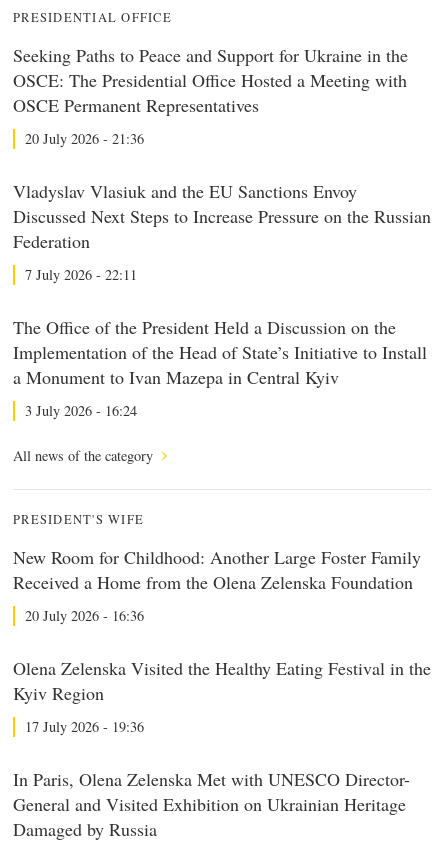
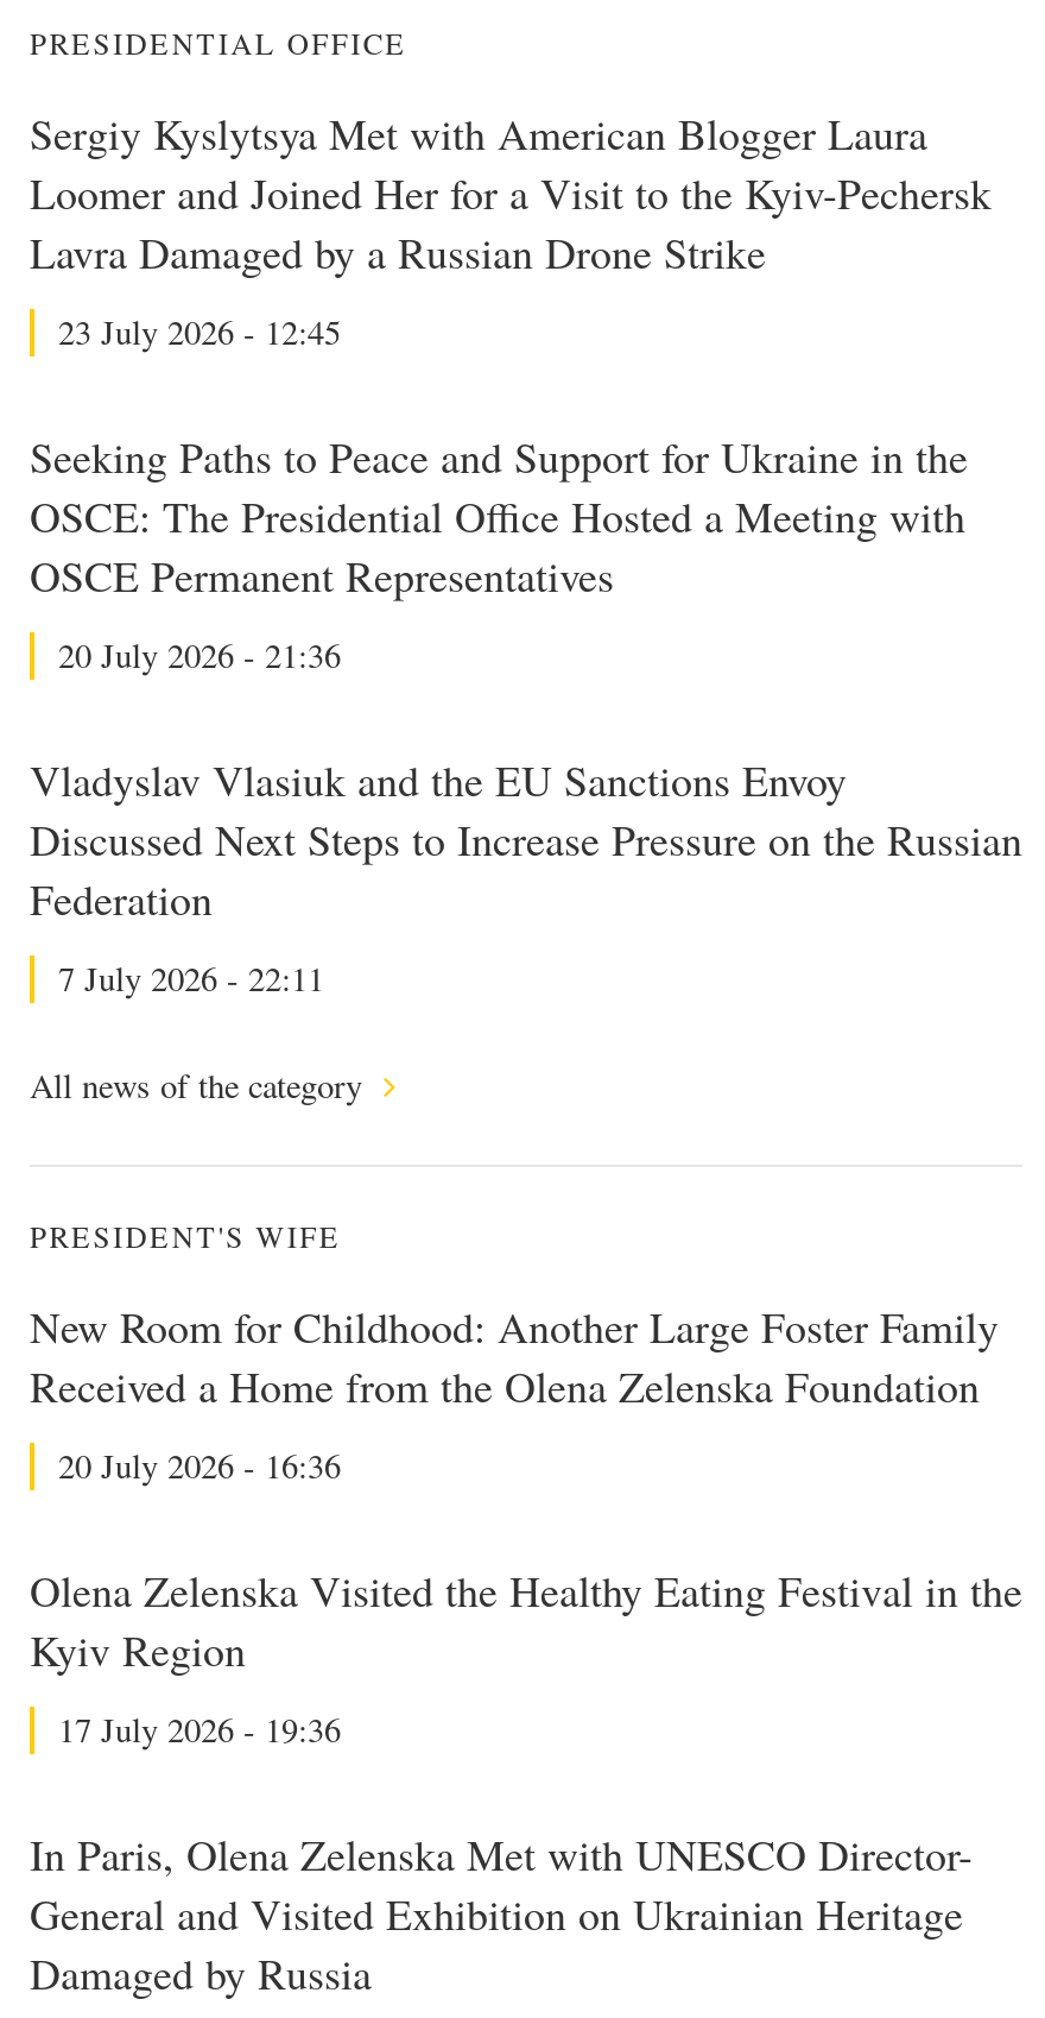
none -> [30,104,992,354] Sergiy Kyslytsya Met with American Blogger Laura | Loomer and Joined Her for a Visit to the Kyiv-Pechersk | Lavra Damaged by a Russian Drone Strike | 23 July 2026 - 12:45
moved [13,43,431,284] -> [30,428,1022,1000]: Seeking Paths to Peace and Support for Ukraine in the | OSCE: The Presidential Office Hosted a Meeting with | OSCE Permanent Representatives | 20 July 2026 - 21:36 | Vladyslav Vlasiuk and the EU Sanctions Envoy | Discussed Next Steps to Increase Pressure on the Russian | Federation | 7 July 2026 - 22:11
[13,315,427,420] The Office of the President Held a Discussion on the | Implementation of the Head of State’s Initiative to Install | a Monument to Ivan Mazepa in Central Kyiv | 3 July 2026 - 16:24 -> none

